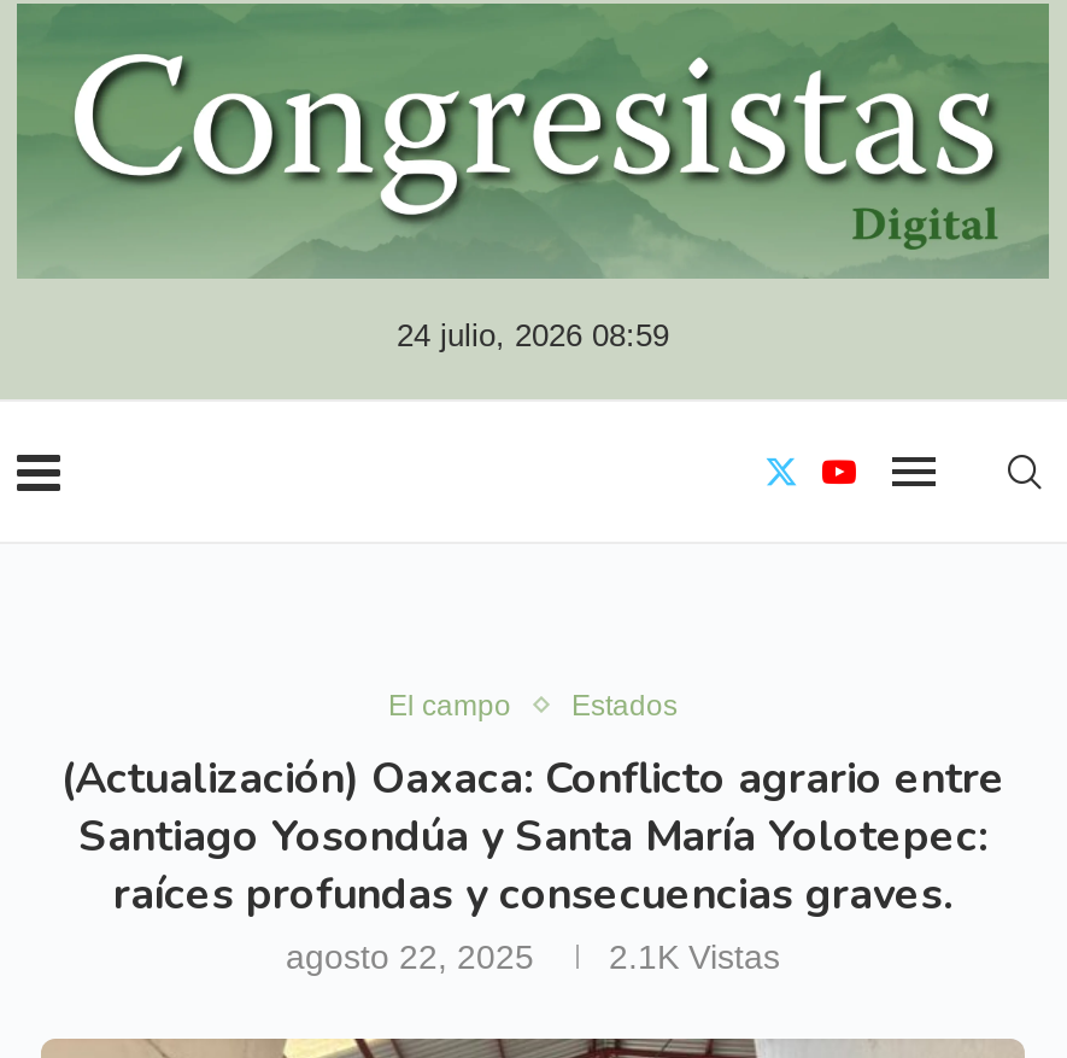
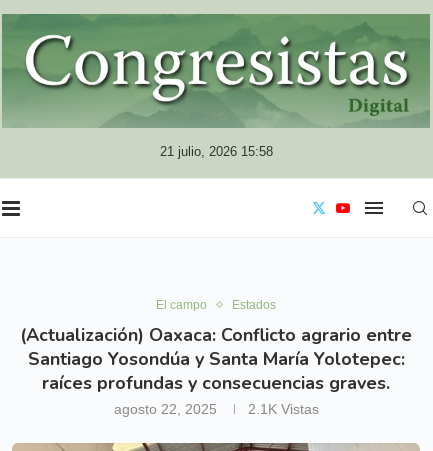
[397,318,669,354] 24 julio, 2026 08:59 -> [159,144,272,159] 21 julio, 2026 15:58

